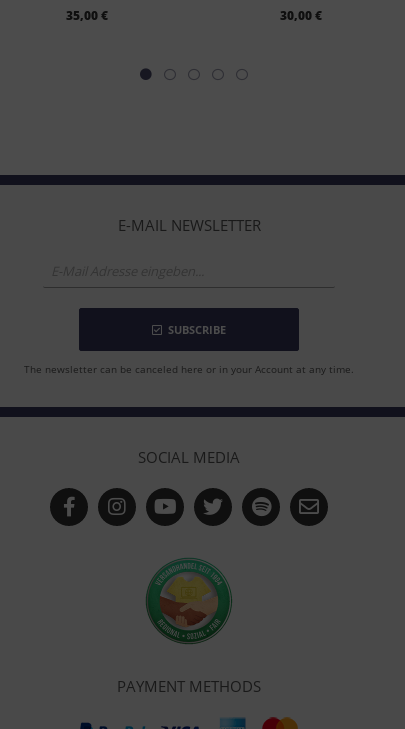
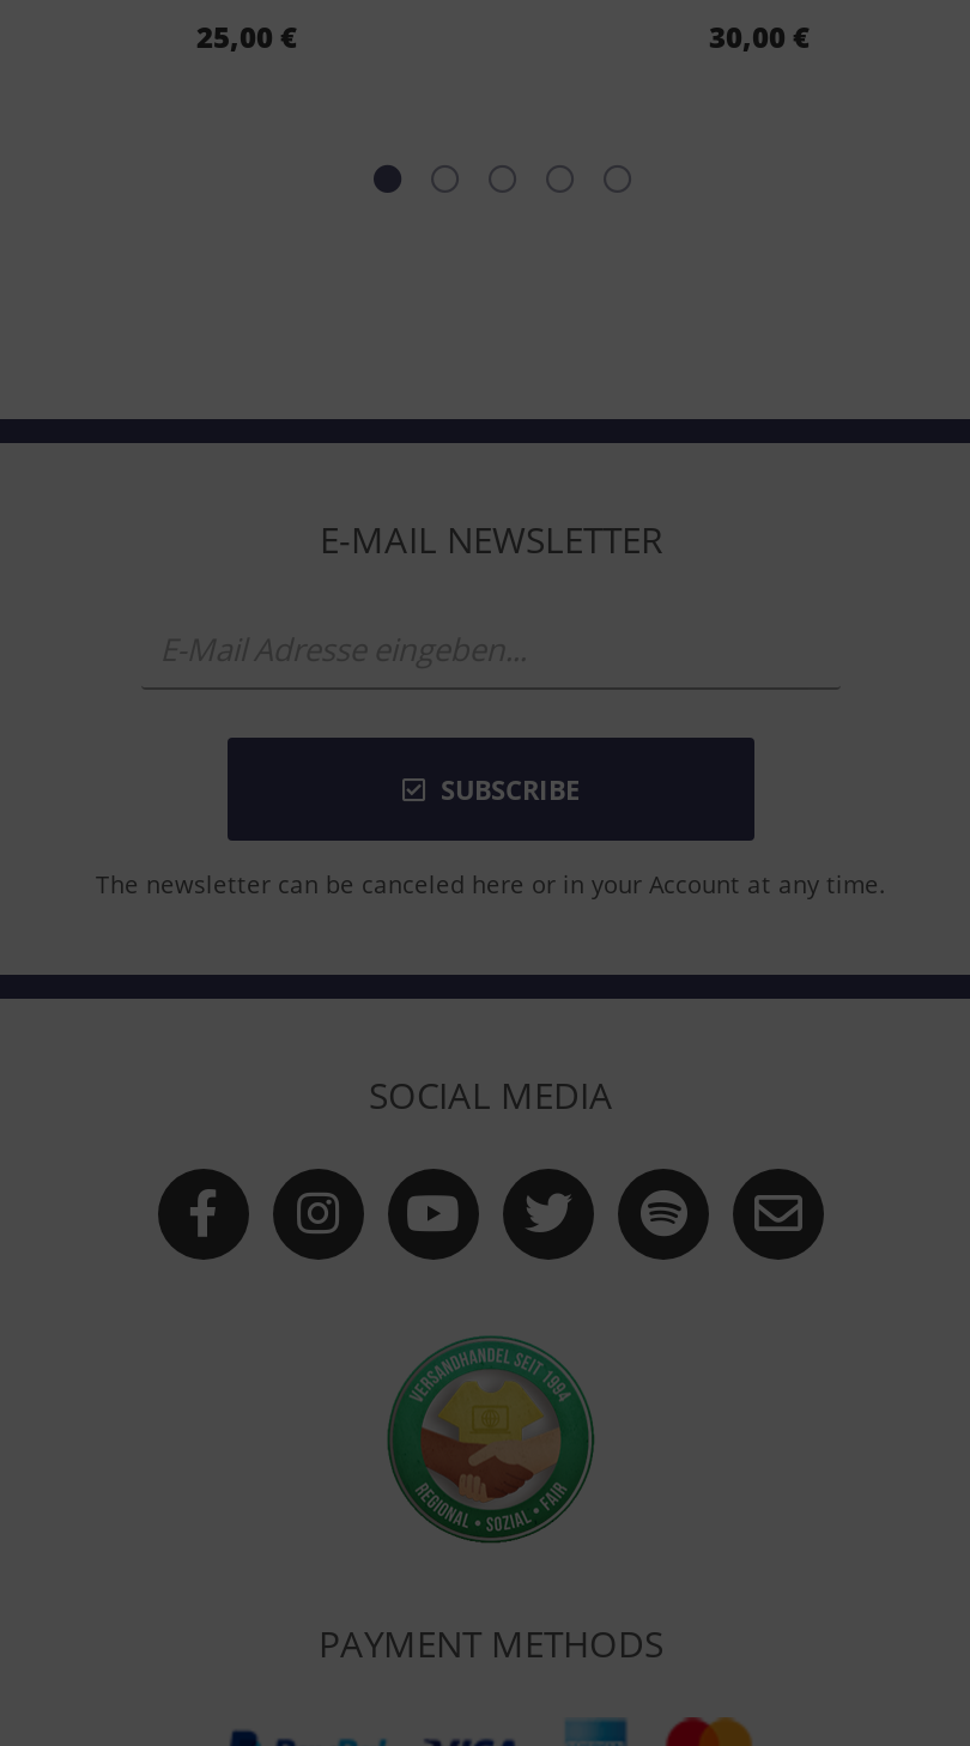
[66,7,108,24] 35,00 € -> [196,17,297,58] 25,00 €

